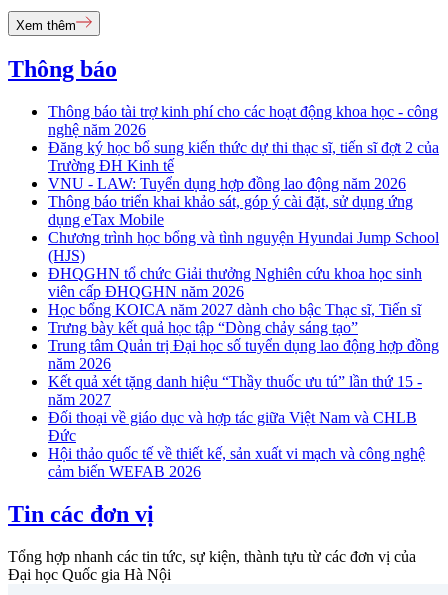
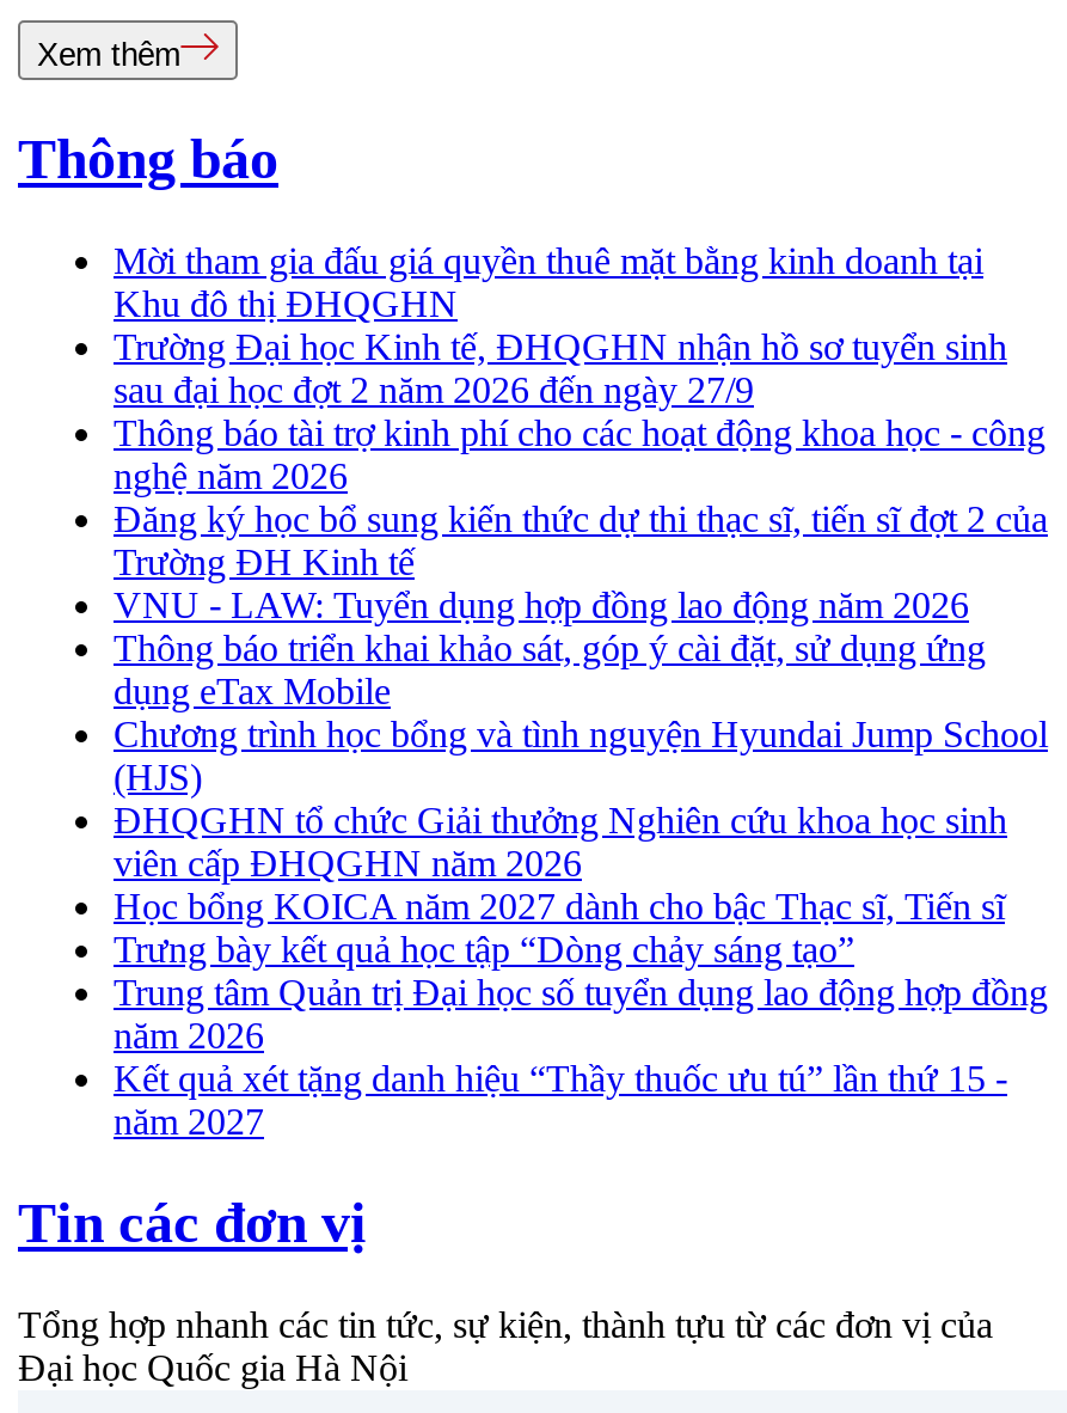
none -> [114,241,1007,411] Mời tham gia đấu giá quyền thuê mặt bằng kinh doanh tại | Khu đô thị ĐHQGHN | Trường Đại học Kinh tế, ĐHQGHN nhận hồ sơ tuyển sinh | sau đại học đợt 2 năm 2026 đến ngày 27/9
moved [48,103,439,408] -> [114,413,1048,1142]: Thông báo tài trợ kinh phí cho các hoạt động khoa học - công | nghệ năm 2026 | Đăng ký học bổ sung kiến thức dự thi thạc sĩ, tiến sĩ đợt 2 của | ... | Kết quả xét tặng danh hiệu “Thầy thuốc ưu tú” lần thứ 15 - | năm 2027
[48,409,425,480] Đối thoại về giáo dục và hợp tác giữa Việt Nam và CHLB | Đức | Hội thảo quốc tế về thiết kế, sản xuất vi mạch và công nghệ | cảm biến WEFAB 2026 -> none

